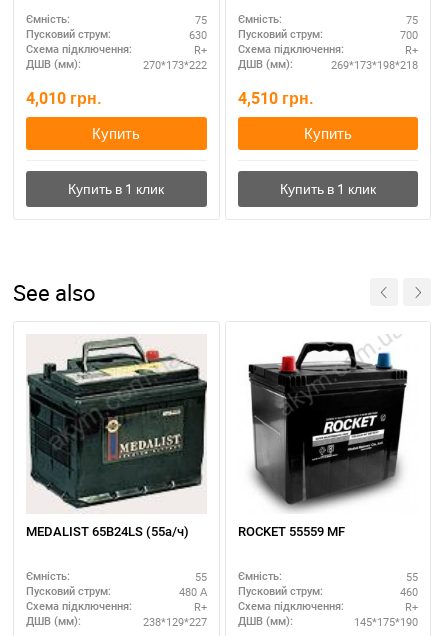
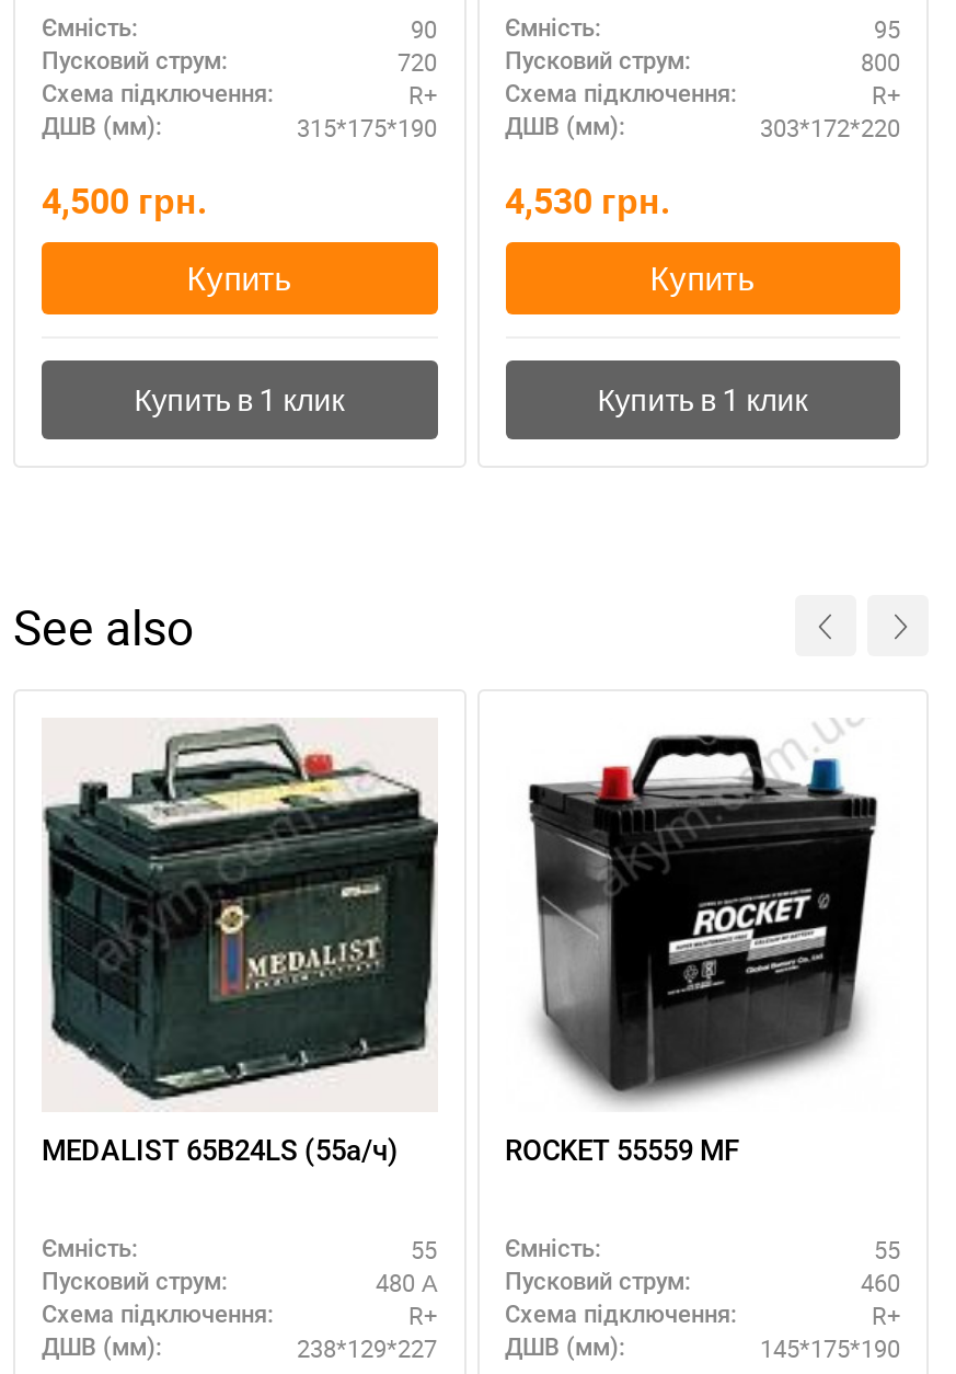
[194,11,206,26] 75 -> [411,11,437,44] 90
[406,11,418,26] 75 -> [874,11,900,44] 95
[188,26,206,41] 630 -> [398,44,437,77] 720
[400,26,418,41] 700 -> [861,44,900,77] 800
[142,56,206,71] 270*173*222 -> [297,110,437,142] 315*175*190
[331,56,418,71] 269*173*198*218 -> [760,110,900,142] 303*172*220
[26,86,102,108] 4,010 грн. -> [42,175,208,224] 4,500 грн.
[237,86,313,108] 4,510 грн. -> [505,175,671,224] 4,530 грн.

